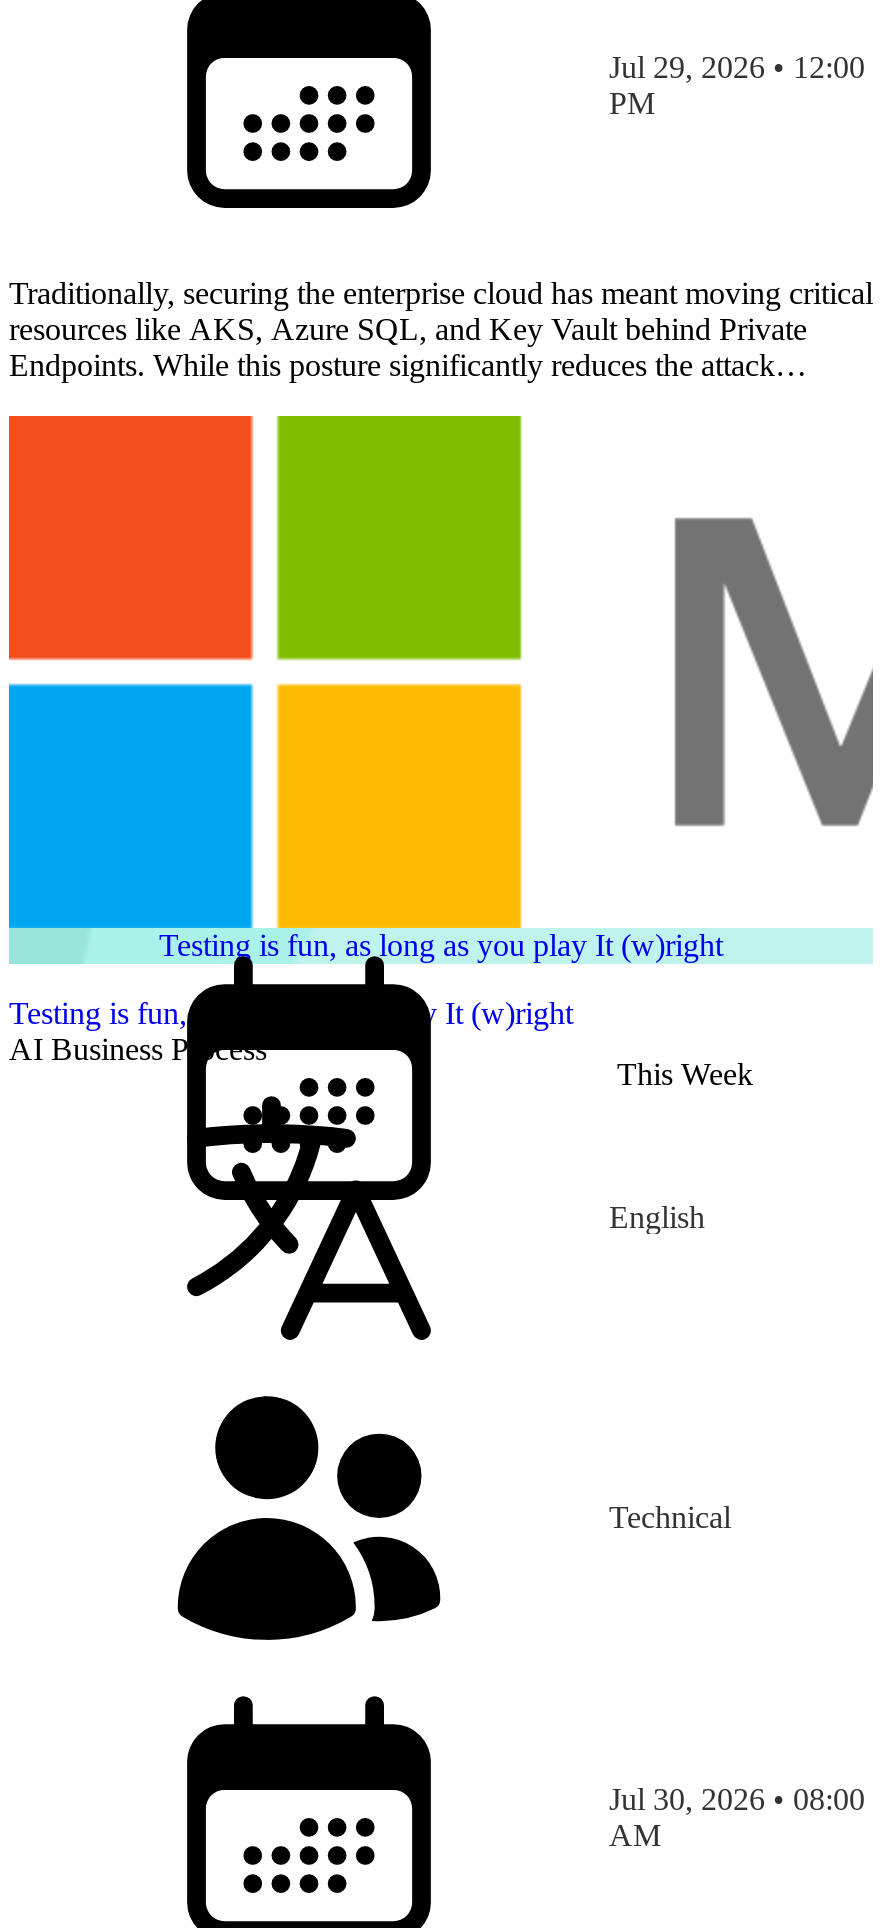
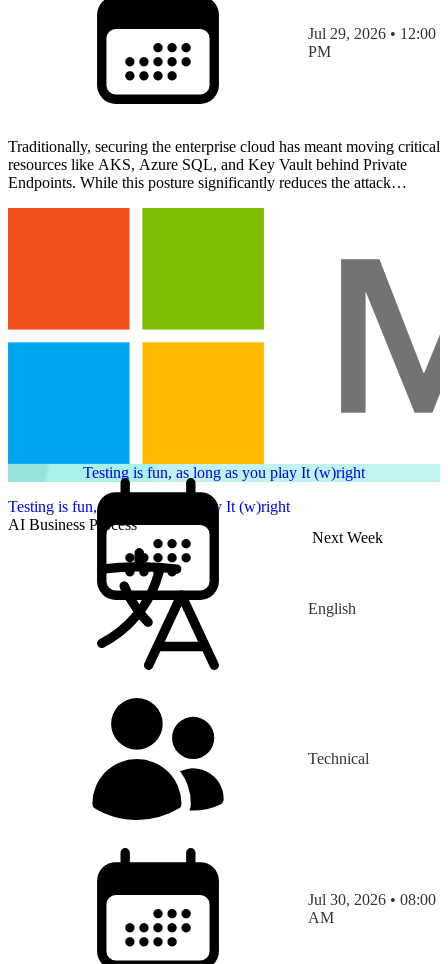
[609,1057,753,1091] This Week -> [308,529,383,546] Next Week

